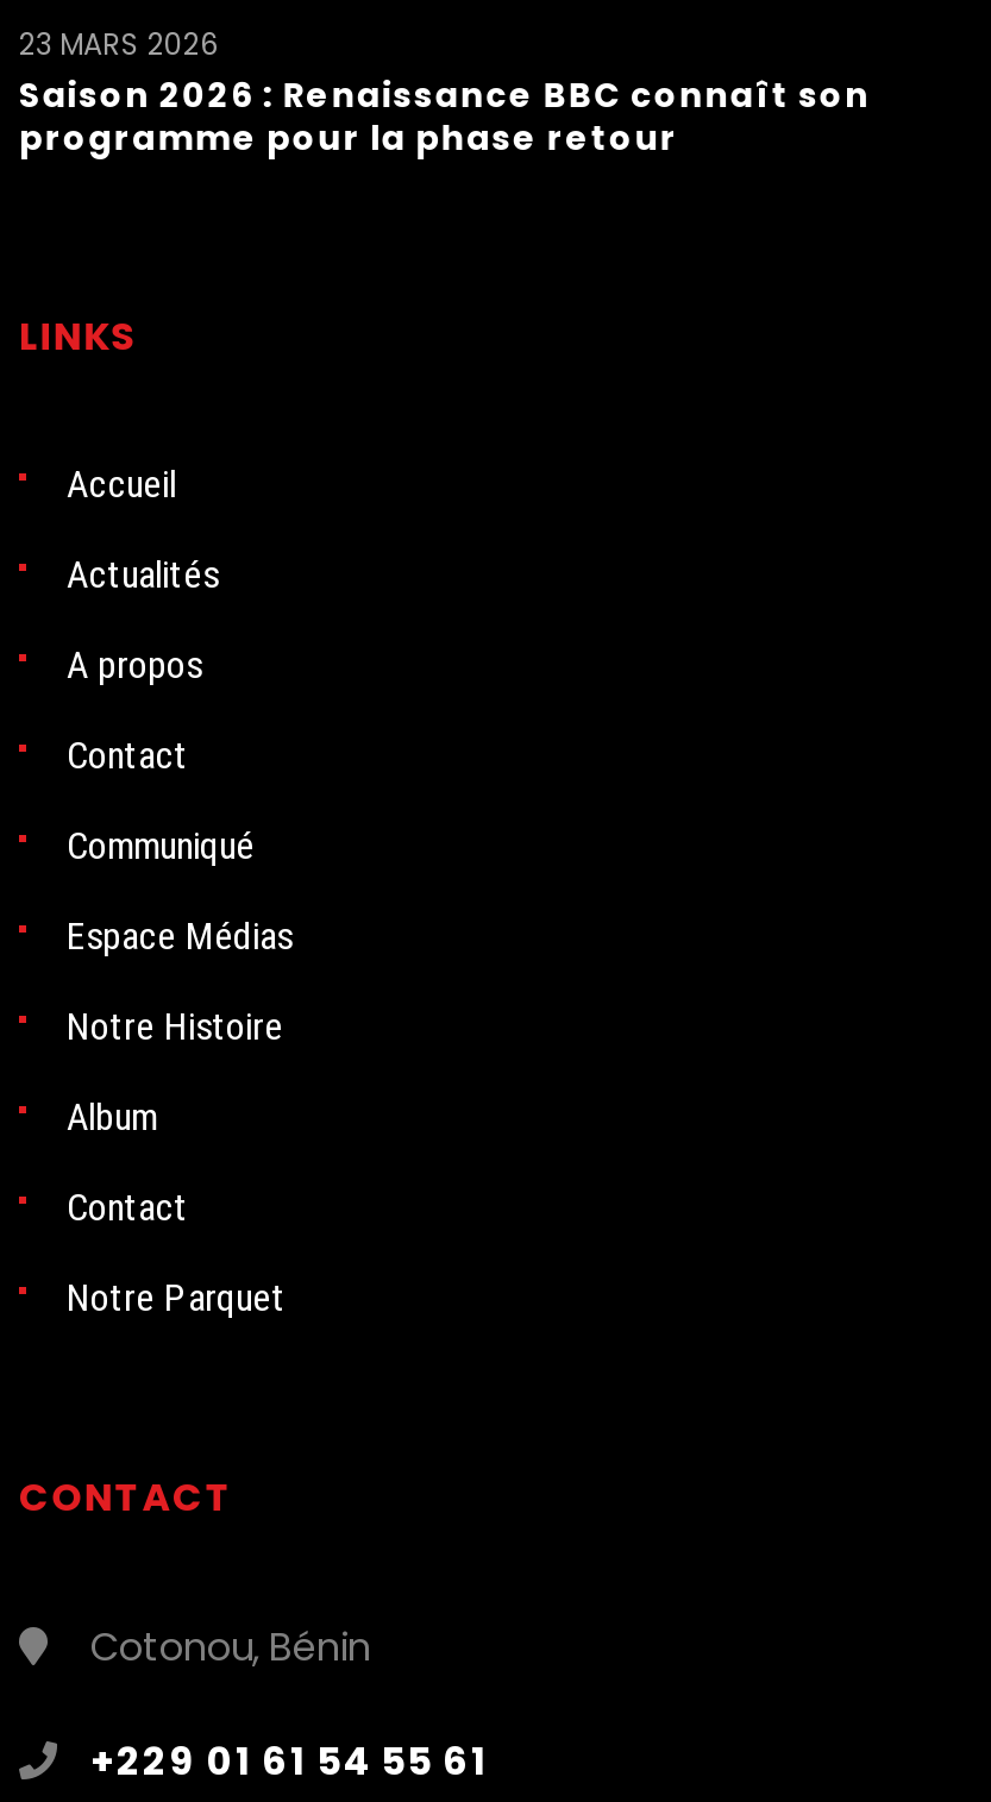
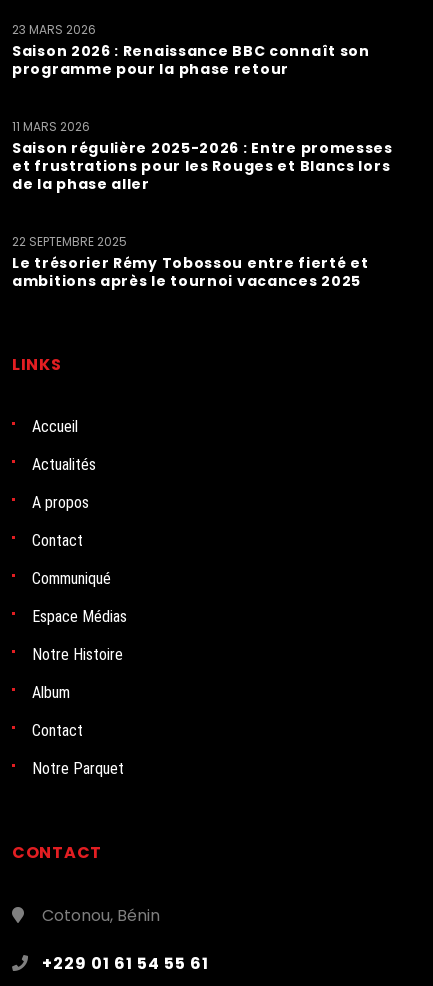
none -> [12,138,393,194] Saison régulière 2025-2026 : Entre promesses | et frustrations pour les Rouges et Blancs lors | de la phase aller
none -> [12,118,90,135] 11 MARS 2026
none -> [12,253,368,291] Le trésorier Rémy Tobossou entre fierté et | ambitions après le tournoi vacances 2025
none -> [12,233,127,250] 22 SEPTEMBRE 2025

